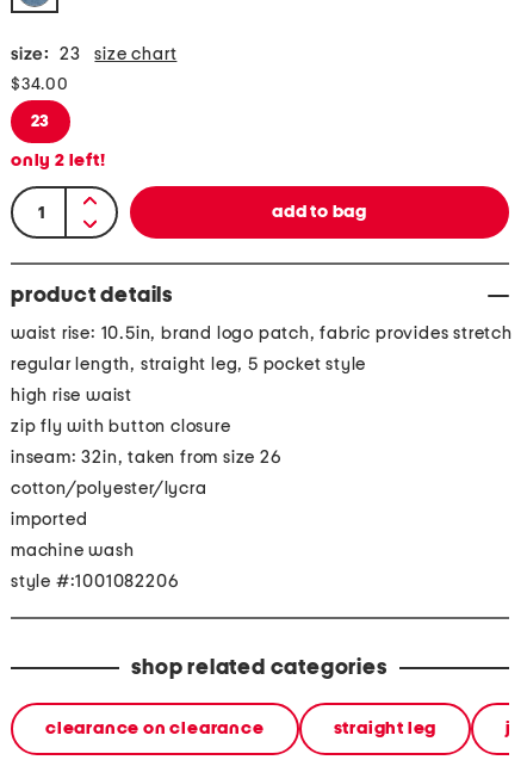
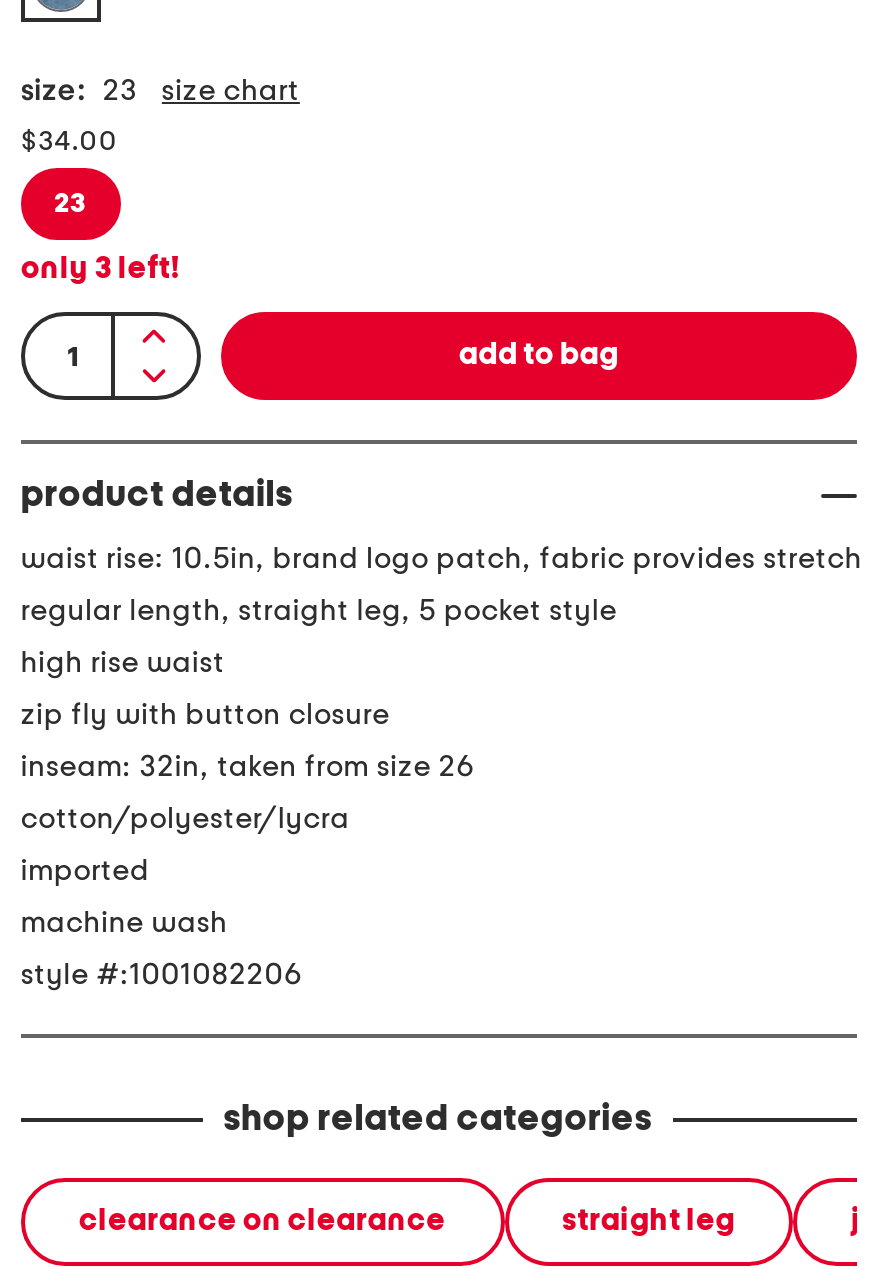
[11,152,106,169] only 2 left! -> [21,254,180,284] only 3 left!

